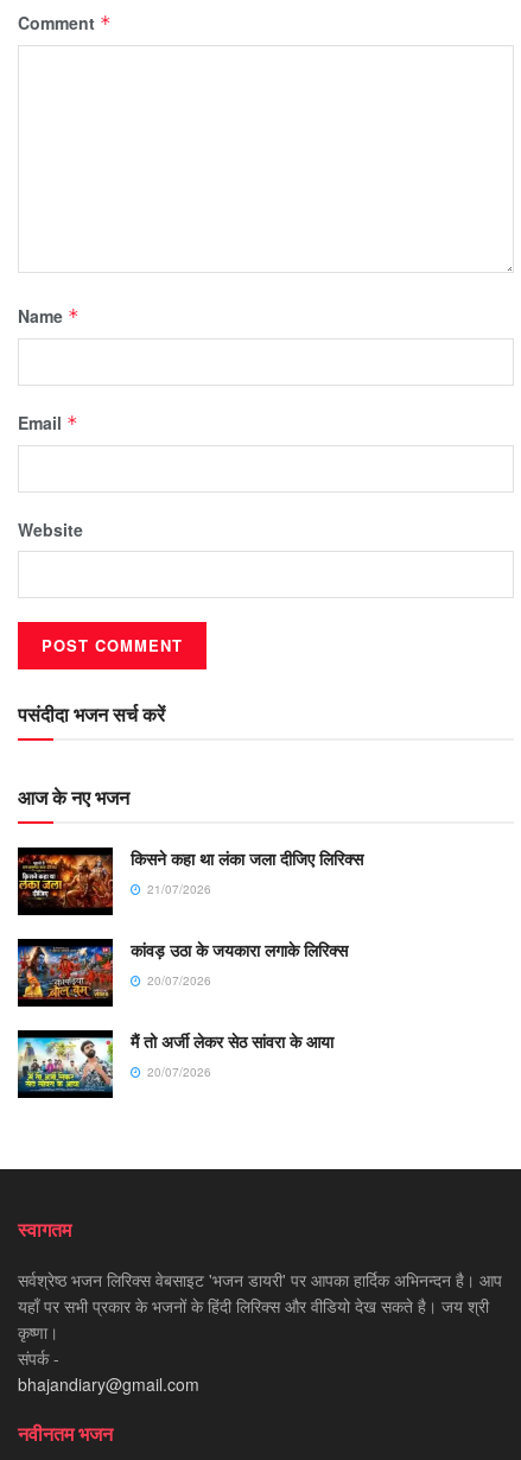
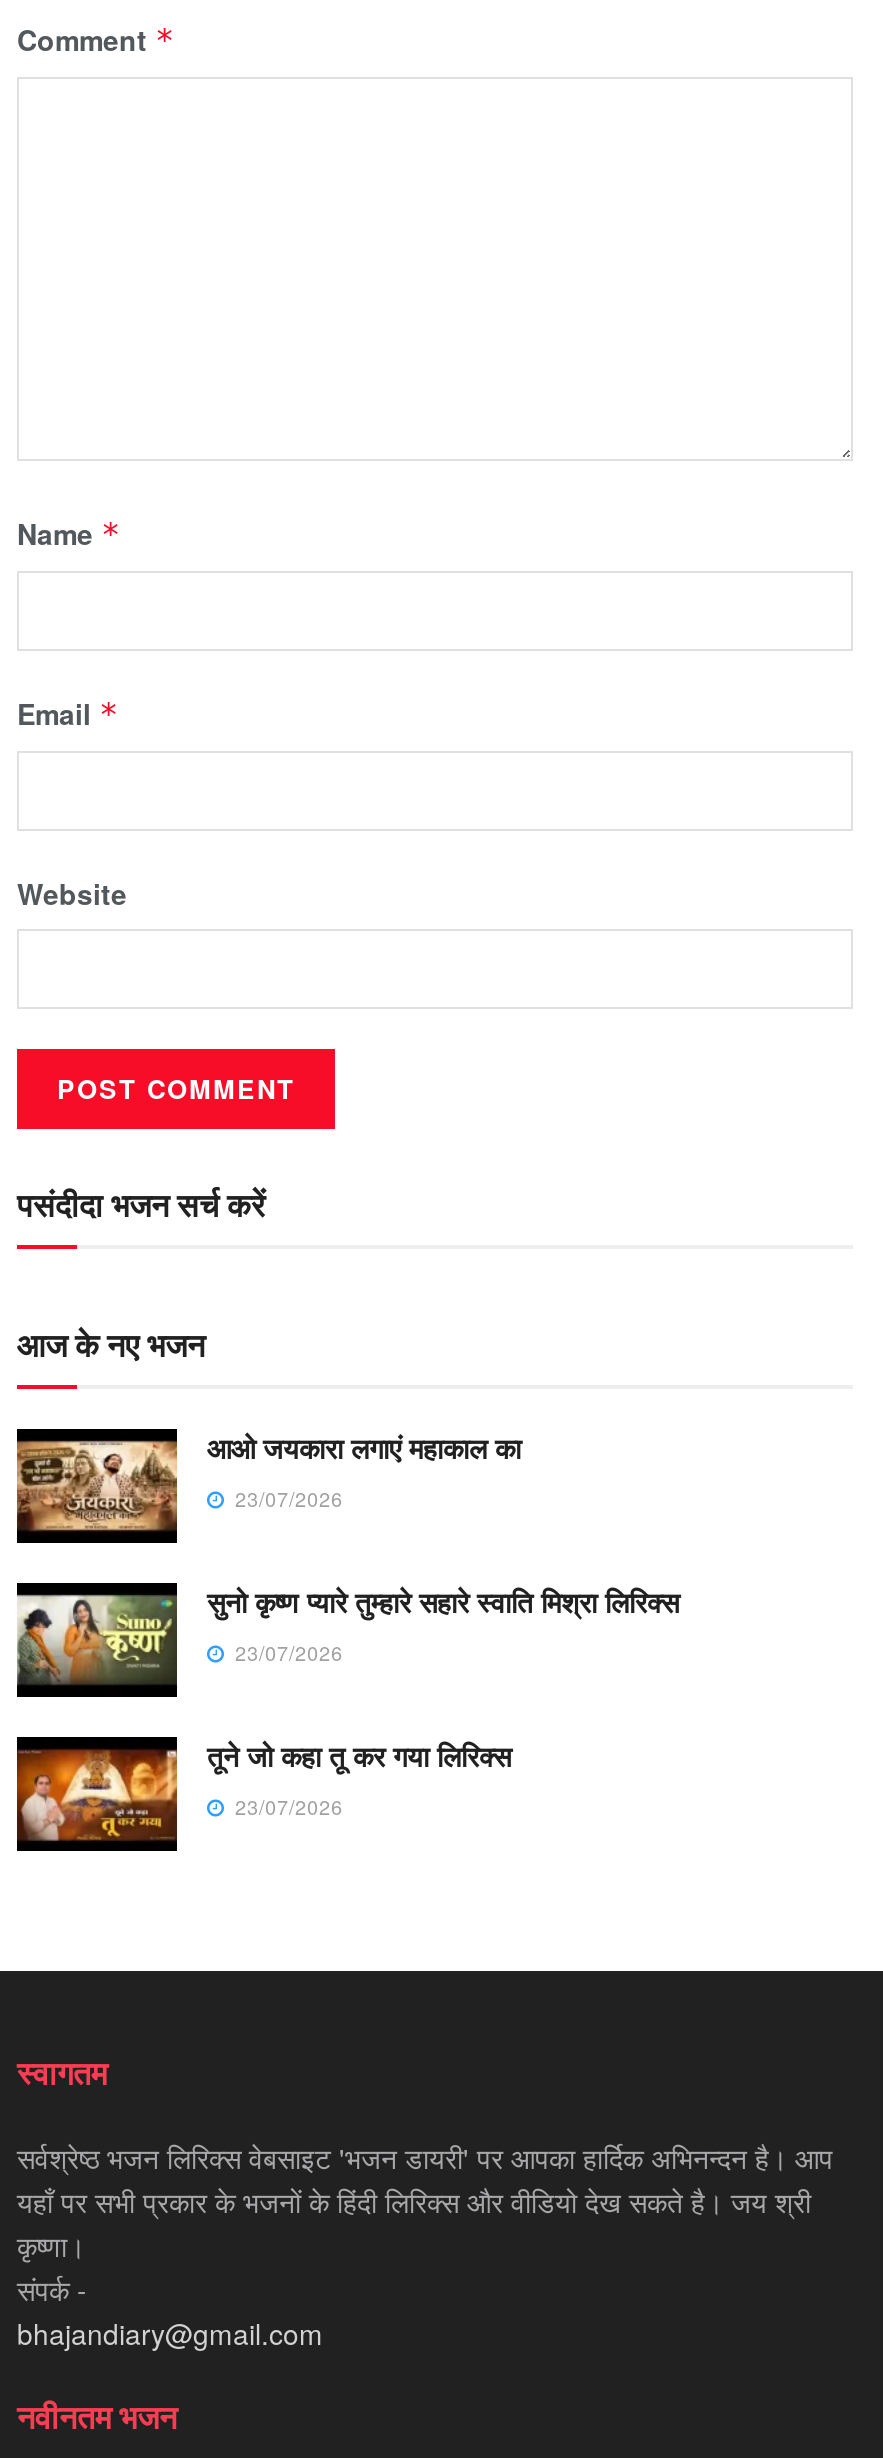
[17,846,363,908] [image] | किसने कहा था लंका जला दीजिए लिरिक्स | 21/07/2026 -> [15,1427,521,1533] [image] | आओ जयकारा लगाएं महाकाल का | 23/07/2026
[17,938,348,999] [image] | कांवड़ उठा के जयकारा लगाके लिरिक्स | 20/07/2026 -> [17,1581,679,1685] [image] | सुनो कृष्ण प्यारे तुम्हारे सहारे स्वाति मिश्रा लिरिक्स | 23/07/2026
[17,1029,333,1092] [image] | मैं तो अर्जी लेकर सेठ सांवरा के आया | 20/07/2026 -> [15,1736,511,1843] [image] | तूने जो कहा तू कर गया लिरिक्स | 23/07/2026

